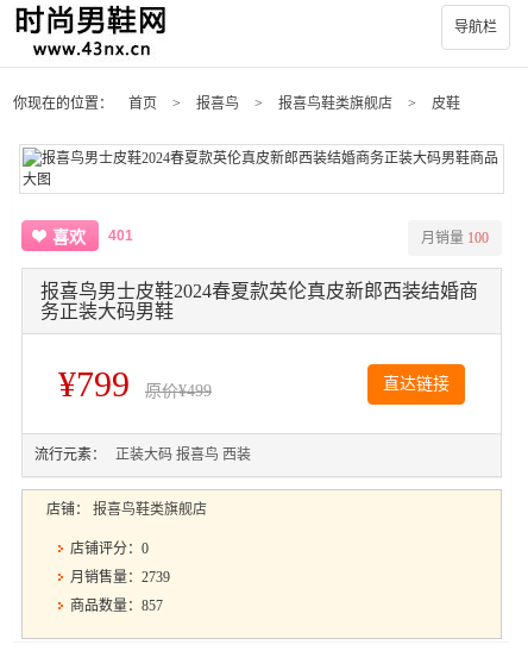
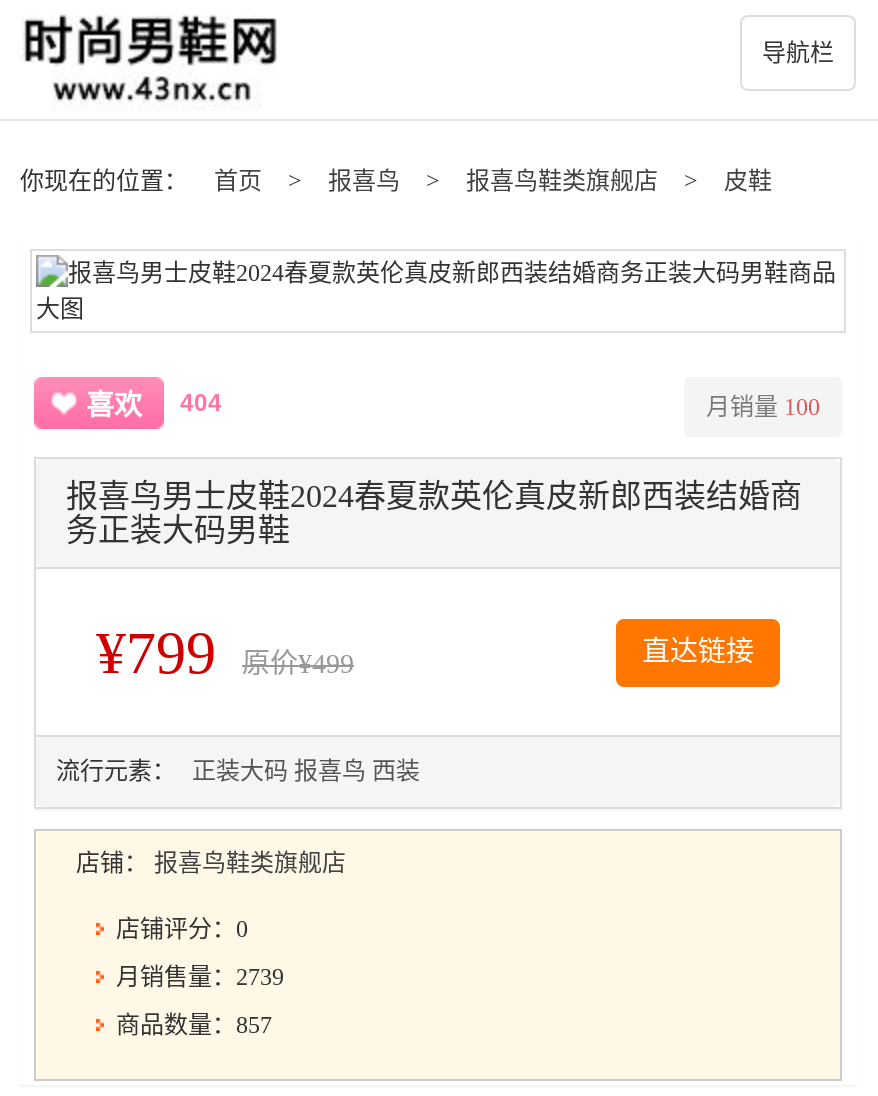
[52,227,133,246] 喜欢 401 -> [86,389,222,421] 喜欢 404

